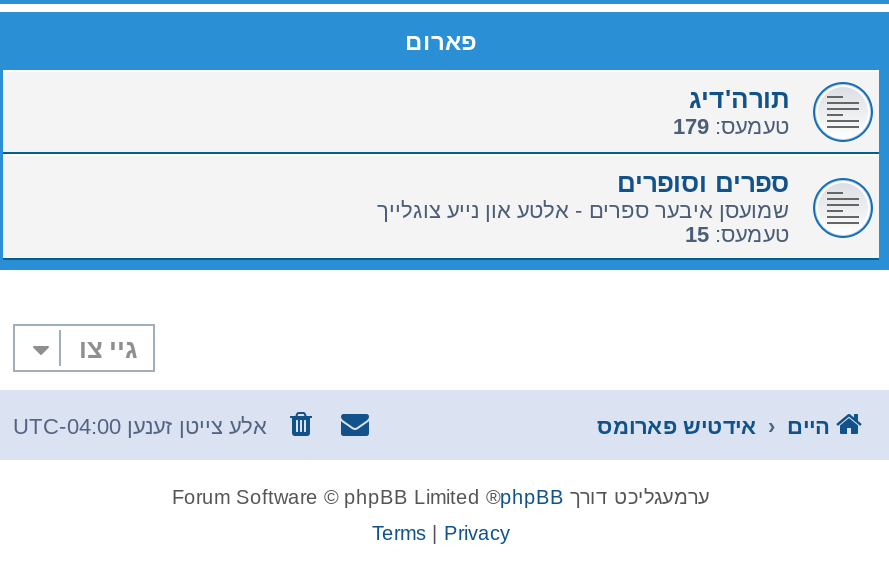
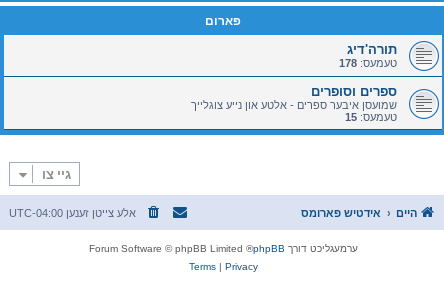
[673,114,789,138] טעמעס: 179 -> [339,57,397,69] טעמעס: 178

